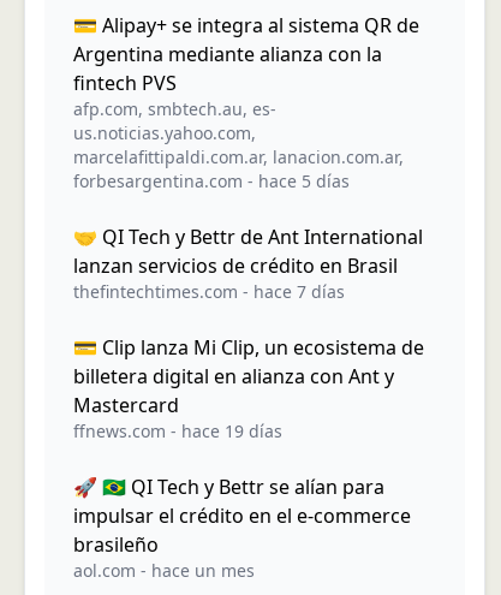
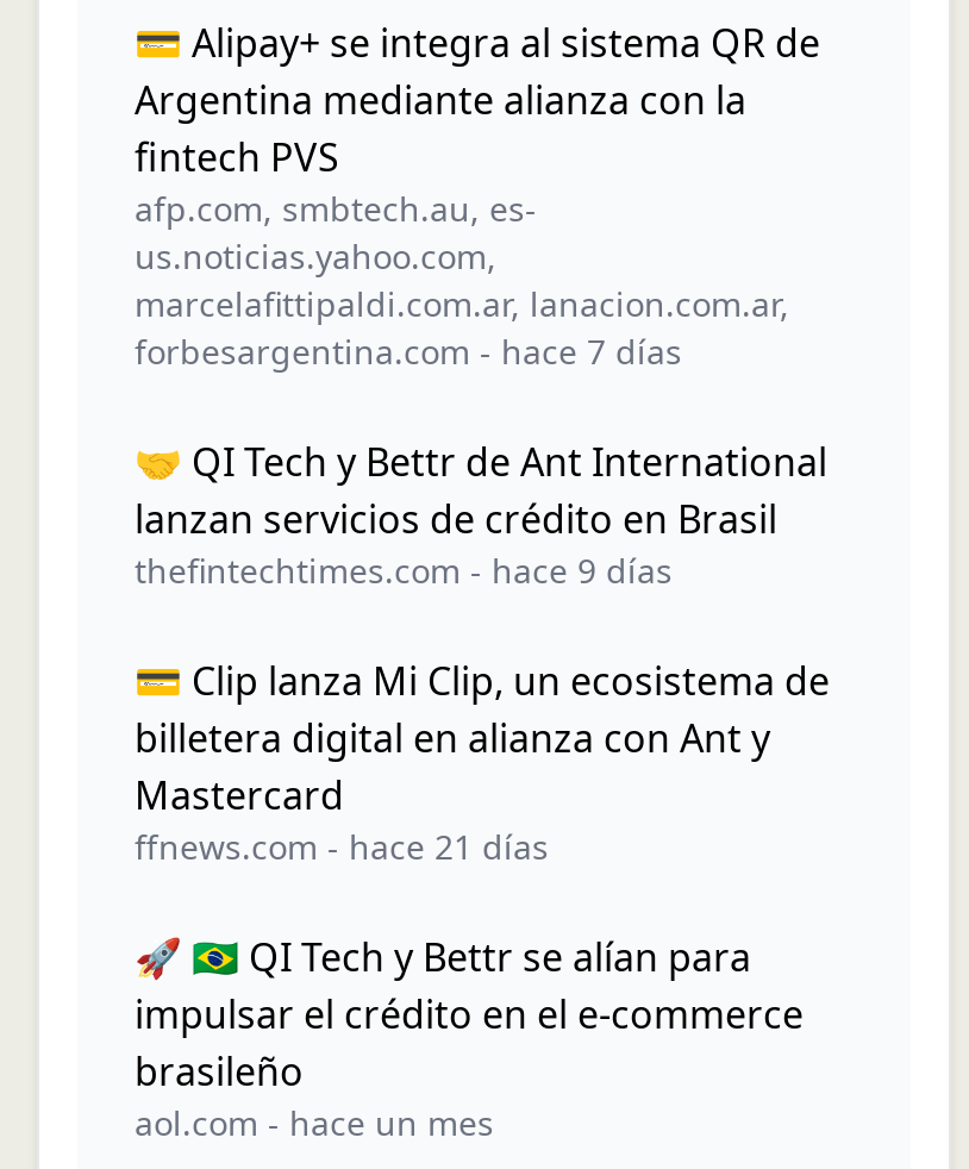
[73,169,350,192] forbesargentina.com - hace 5 días -> [135,329,682,374] forbesargentina.com - hace 7 días
[73,280,345,303] thefintechtimes.com - hace 7 días -> [135,548,673,593] thefintechtimes.com - hace 9 días
[73,420,282,442] ffnews.com - hace 19 días -> [135,824,549,869] ffnews.com - hace 21 días

